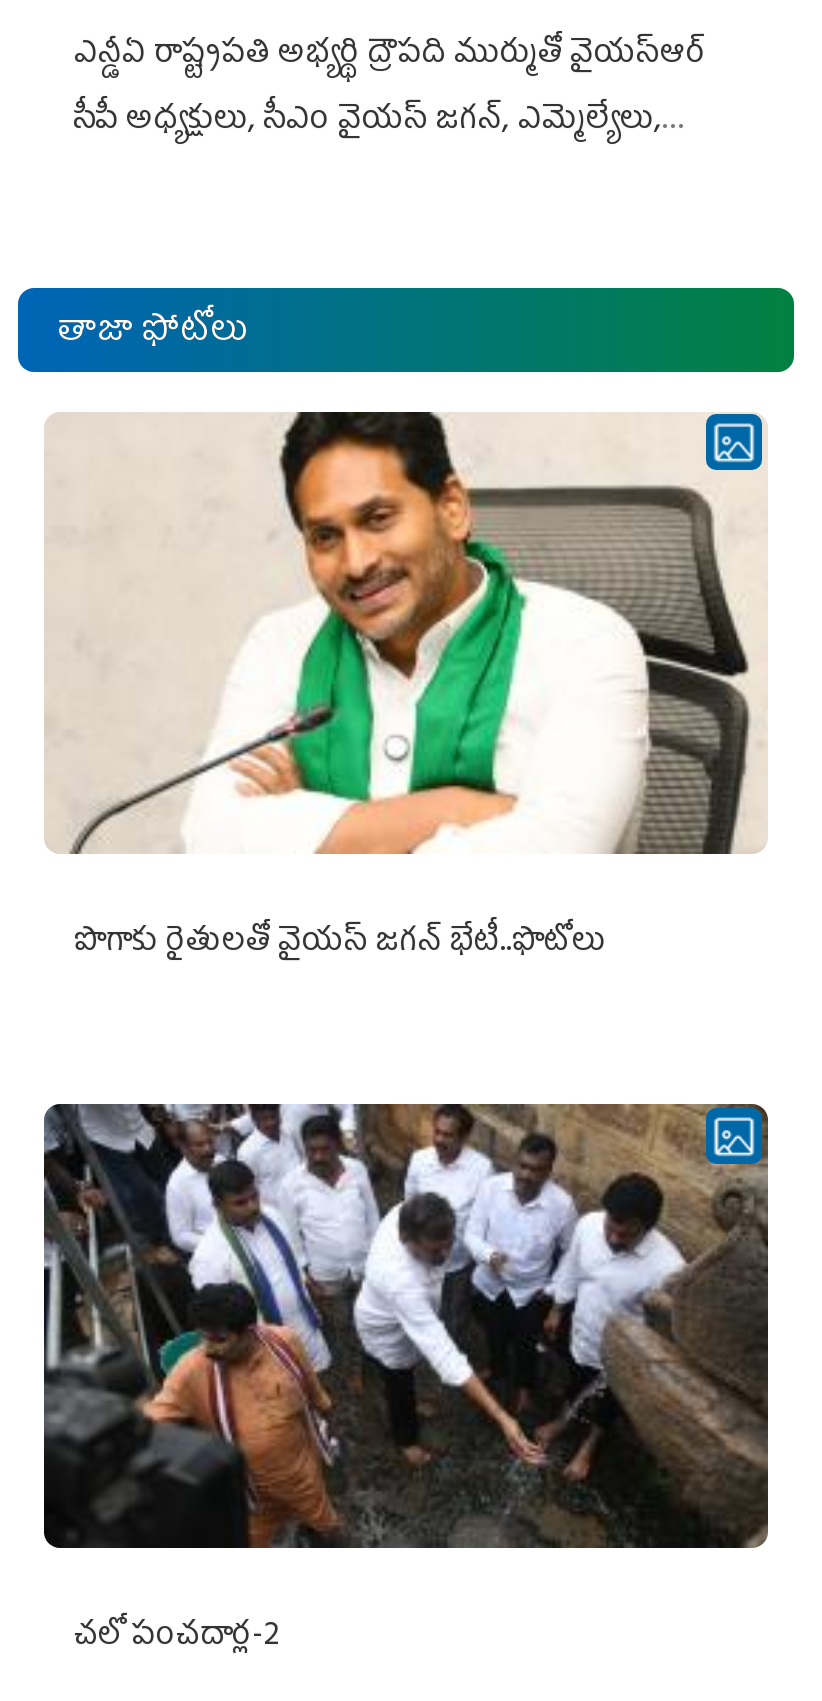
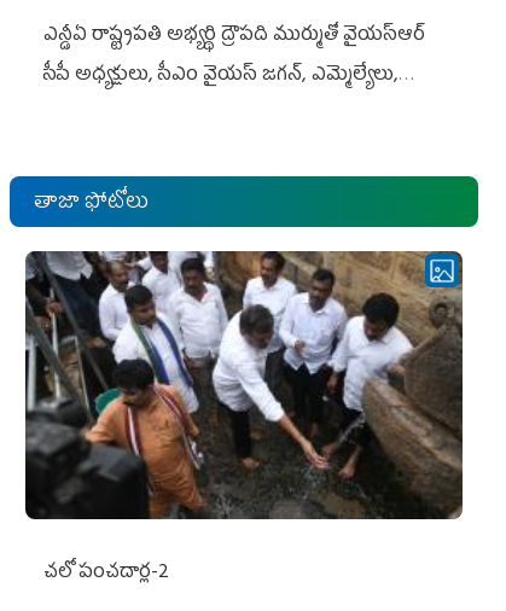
[44,411,768,974] [image] | పొగాకు రైతులతో వైయస్‌ జగన్‌ భేటీ..ఫొటోలు -> none

